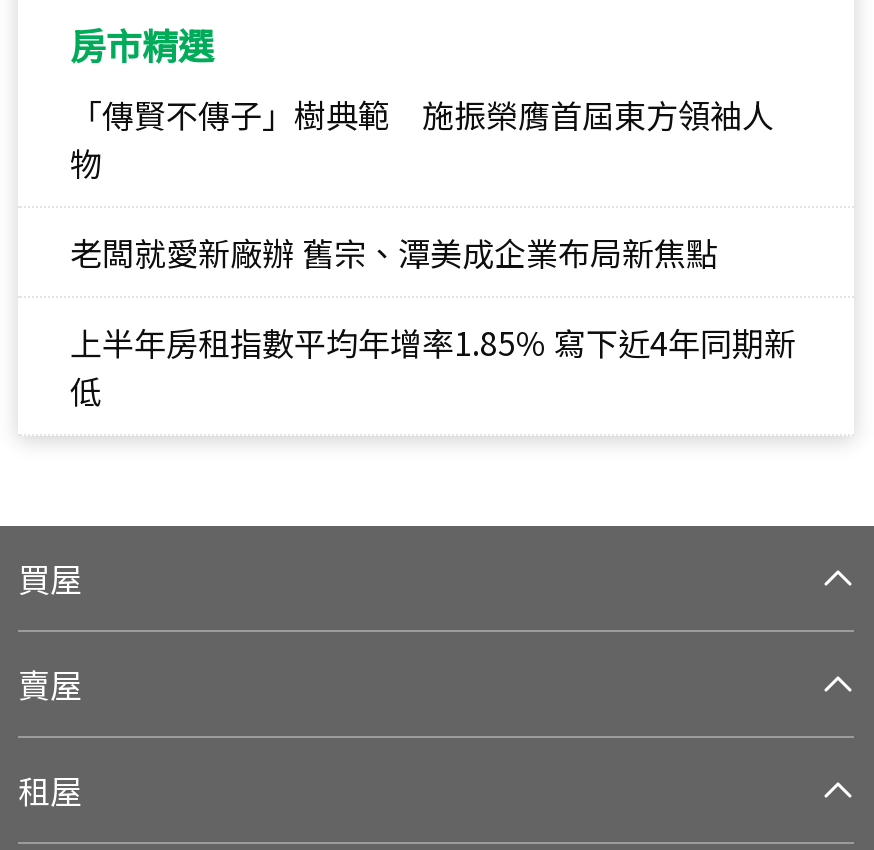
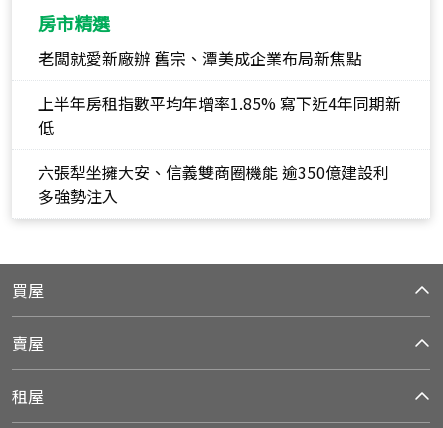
[70,90,774,186] 「傳賢不傳子」樹典範 施振榮膺首屆東方領袖人 | 物 -> none
moved [70,228,718,414] -> [38,46,362,139]: 老闆就愛新廠辦 舊宗、潭美成企業布局新焦點 | 低
none -> [38,160,389,208] 六張犁坐擁大安、信義雙商圈機能 逾350億建設利 | 多強勢注入

